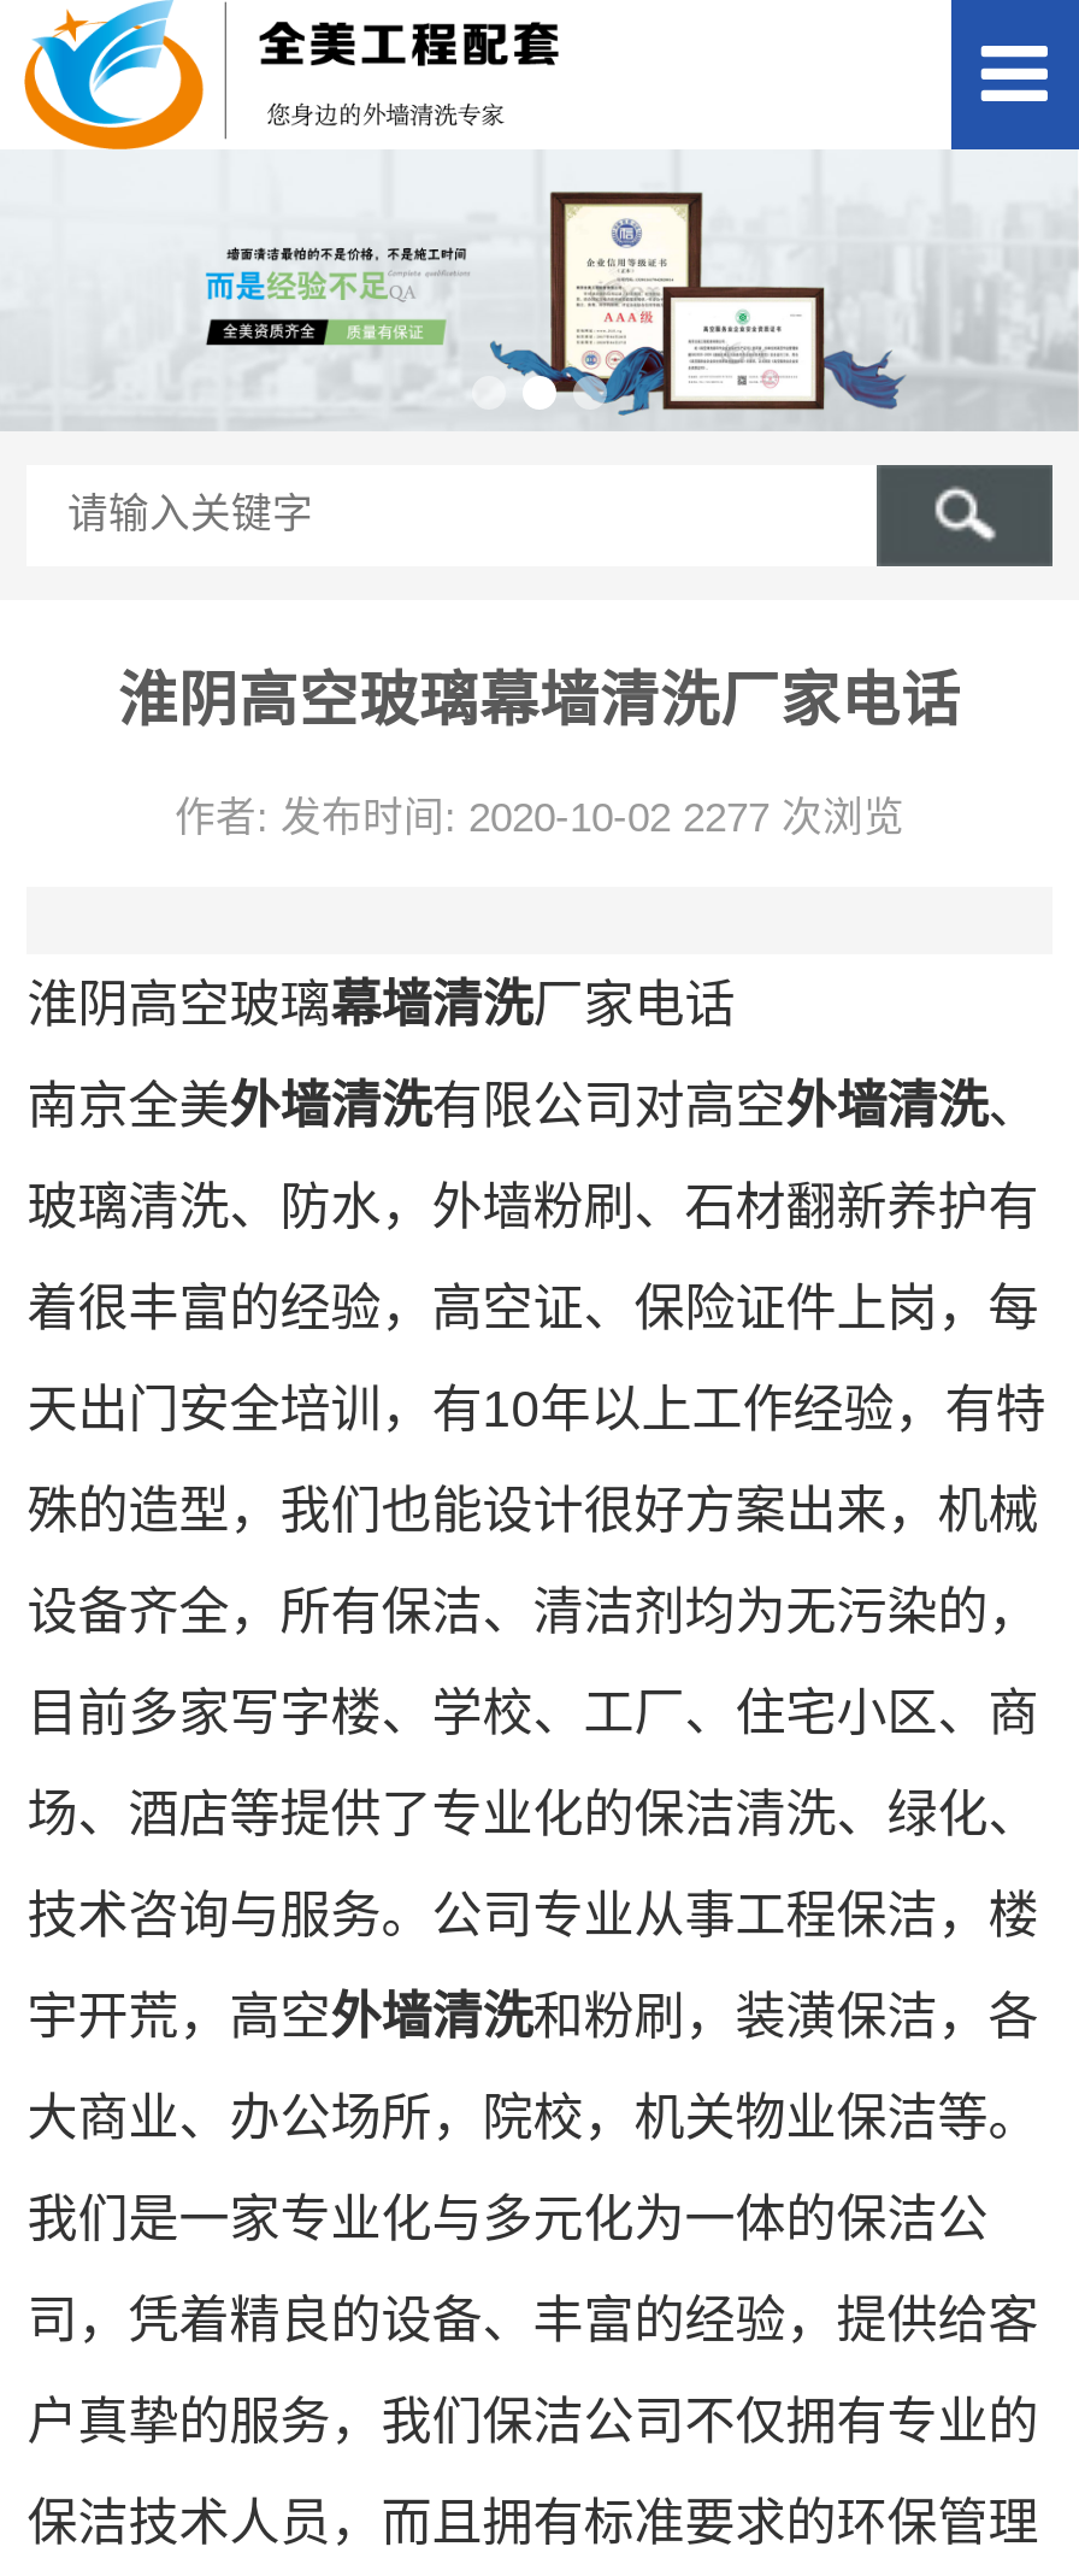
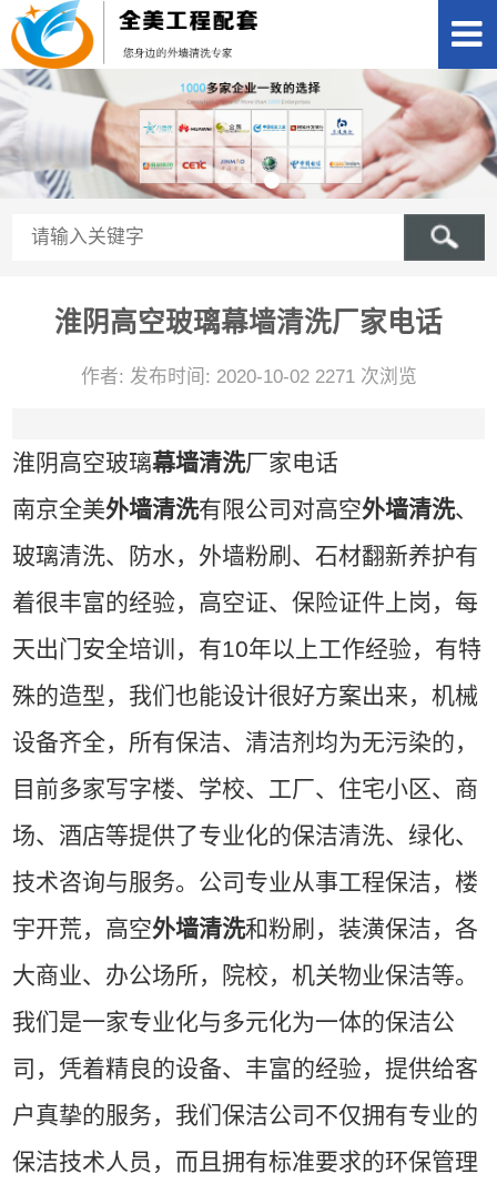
[7,147,1072,431] [image] -> [3,68,494,200] [image]
[175,796,904,842] 作者: 发布时间: 2020-10-02 2277 次浏览 -> [80,367,417,388] 作者: 发布时间: 2020-10-02 2271 次浏览

